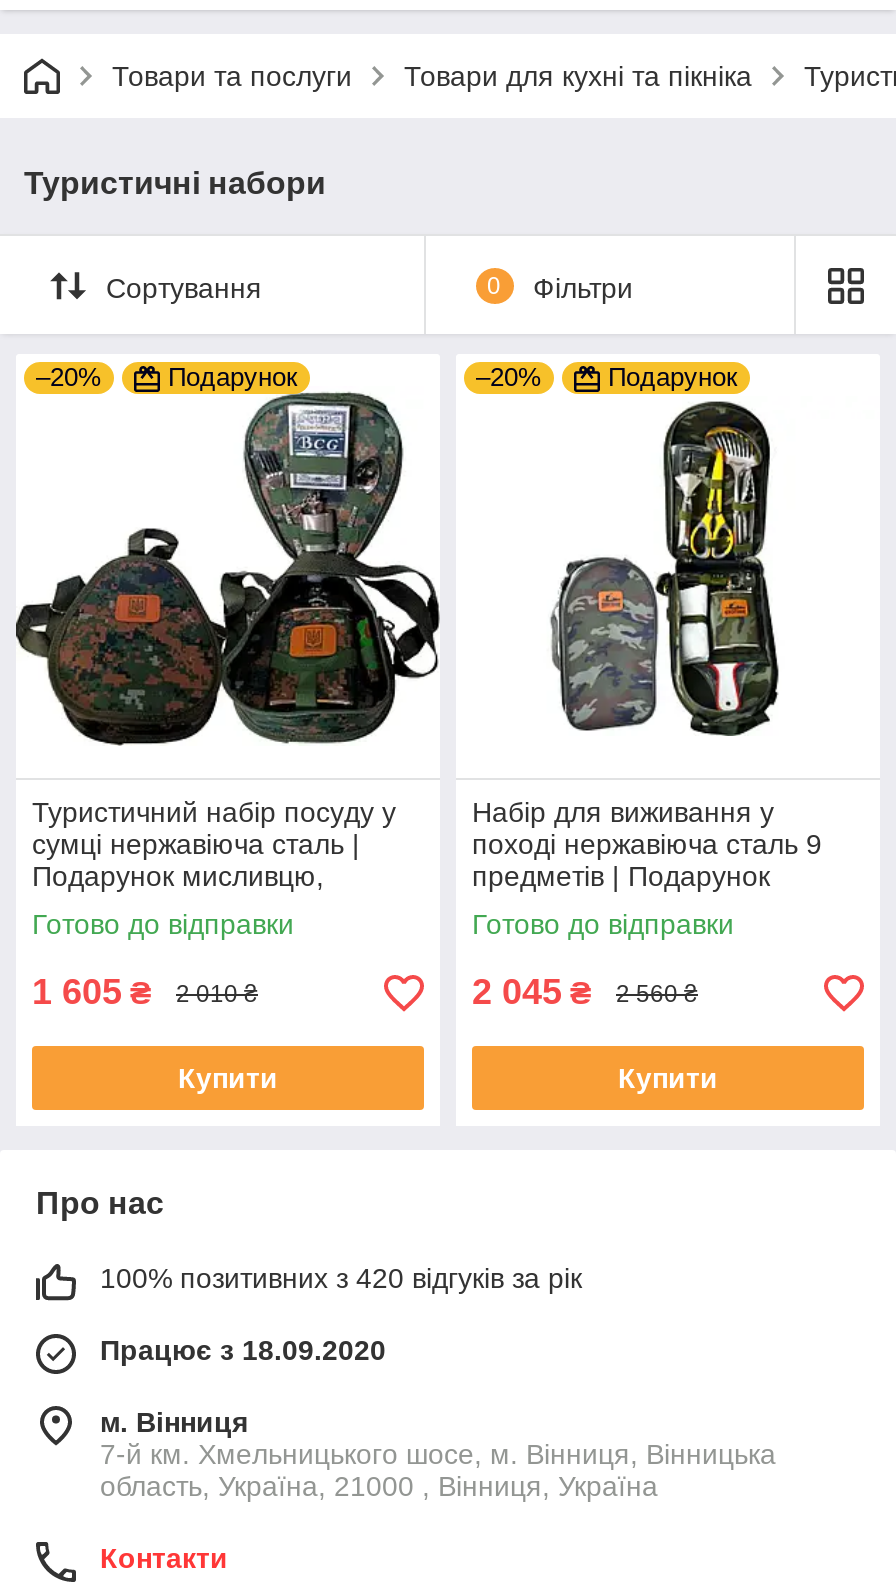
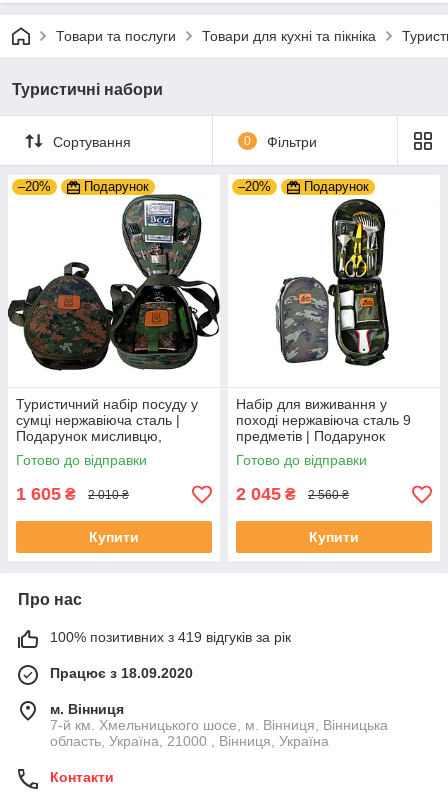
[100,1262,582,1294] 100% позитивних з 420 відгуків за рік -> [50,629,291,645] 100% позитивних з 419 відгуків за рік

